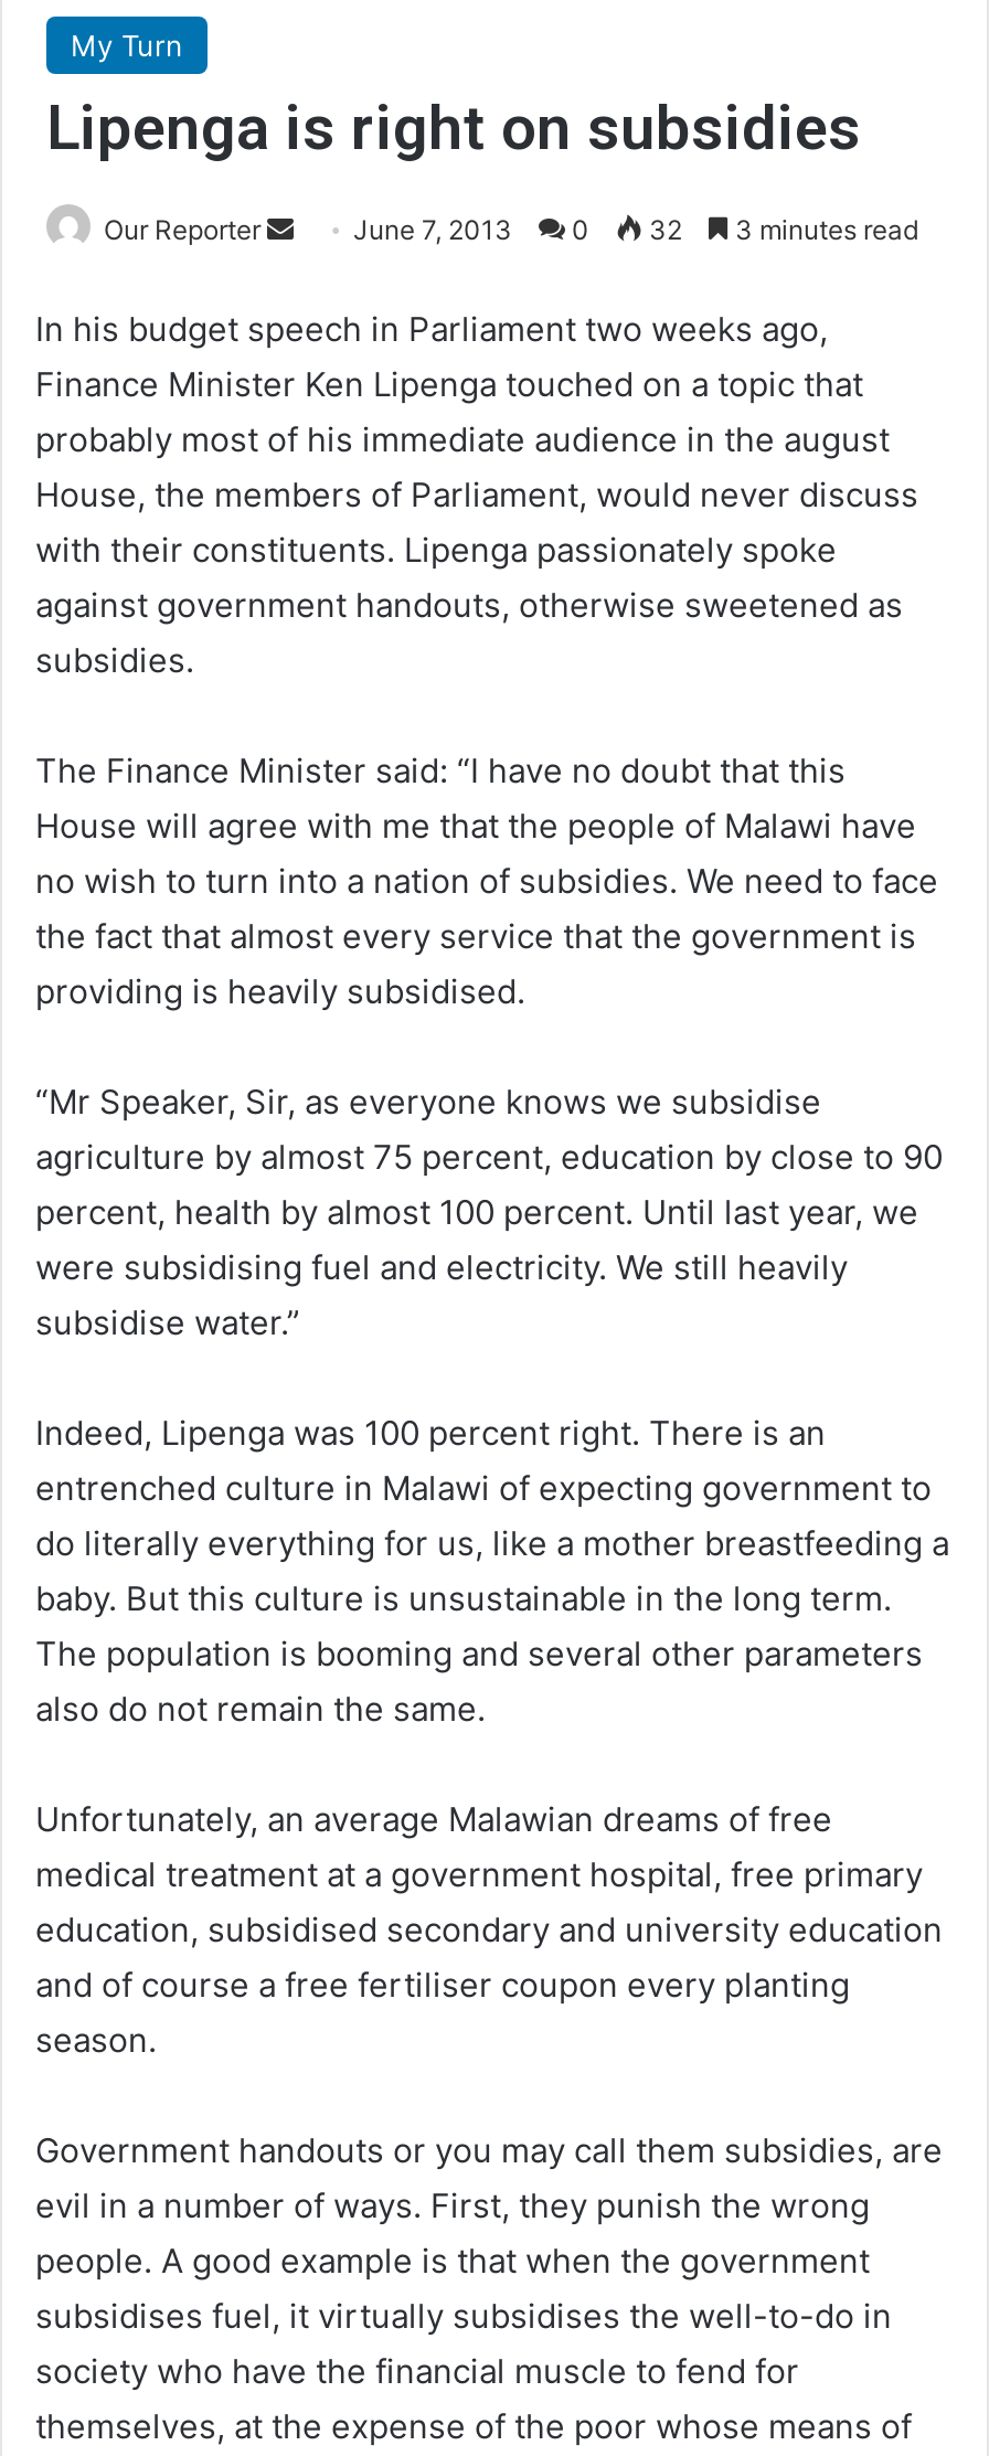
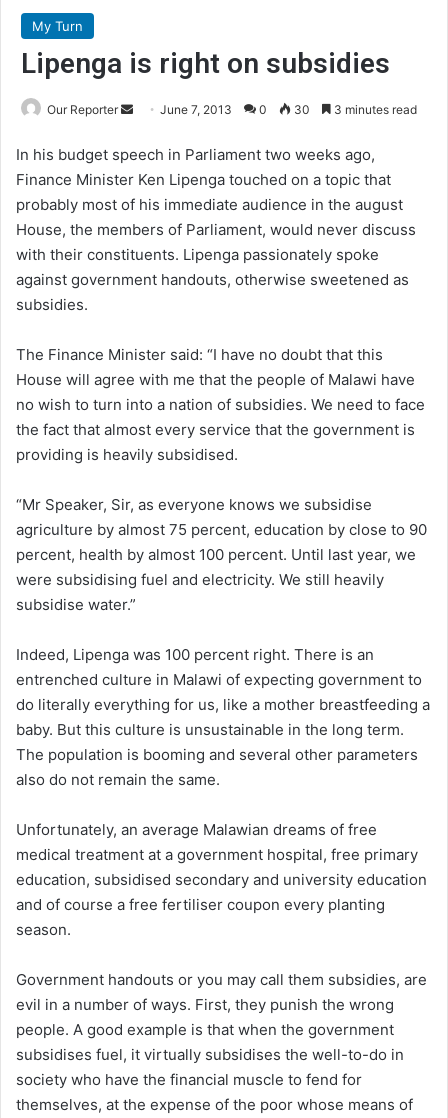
[642,212,682,245] 32 -> [291,102,310,117] 30

